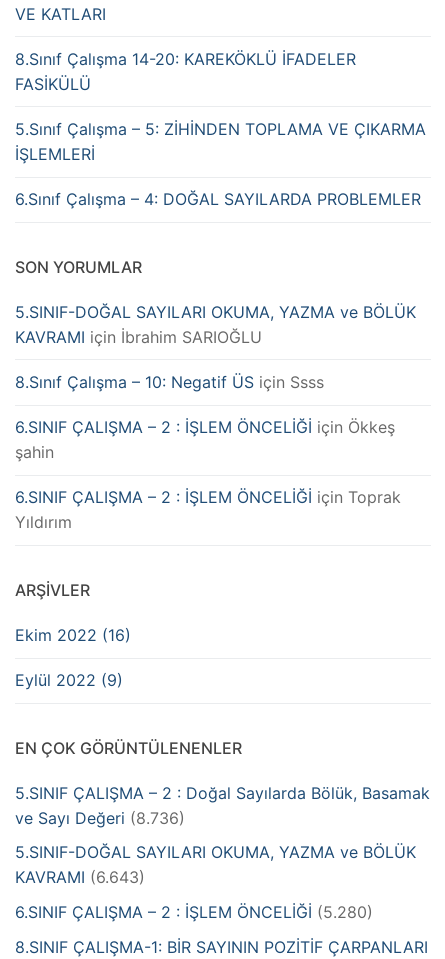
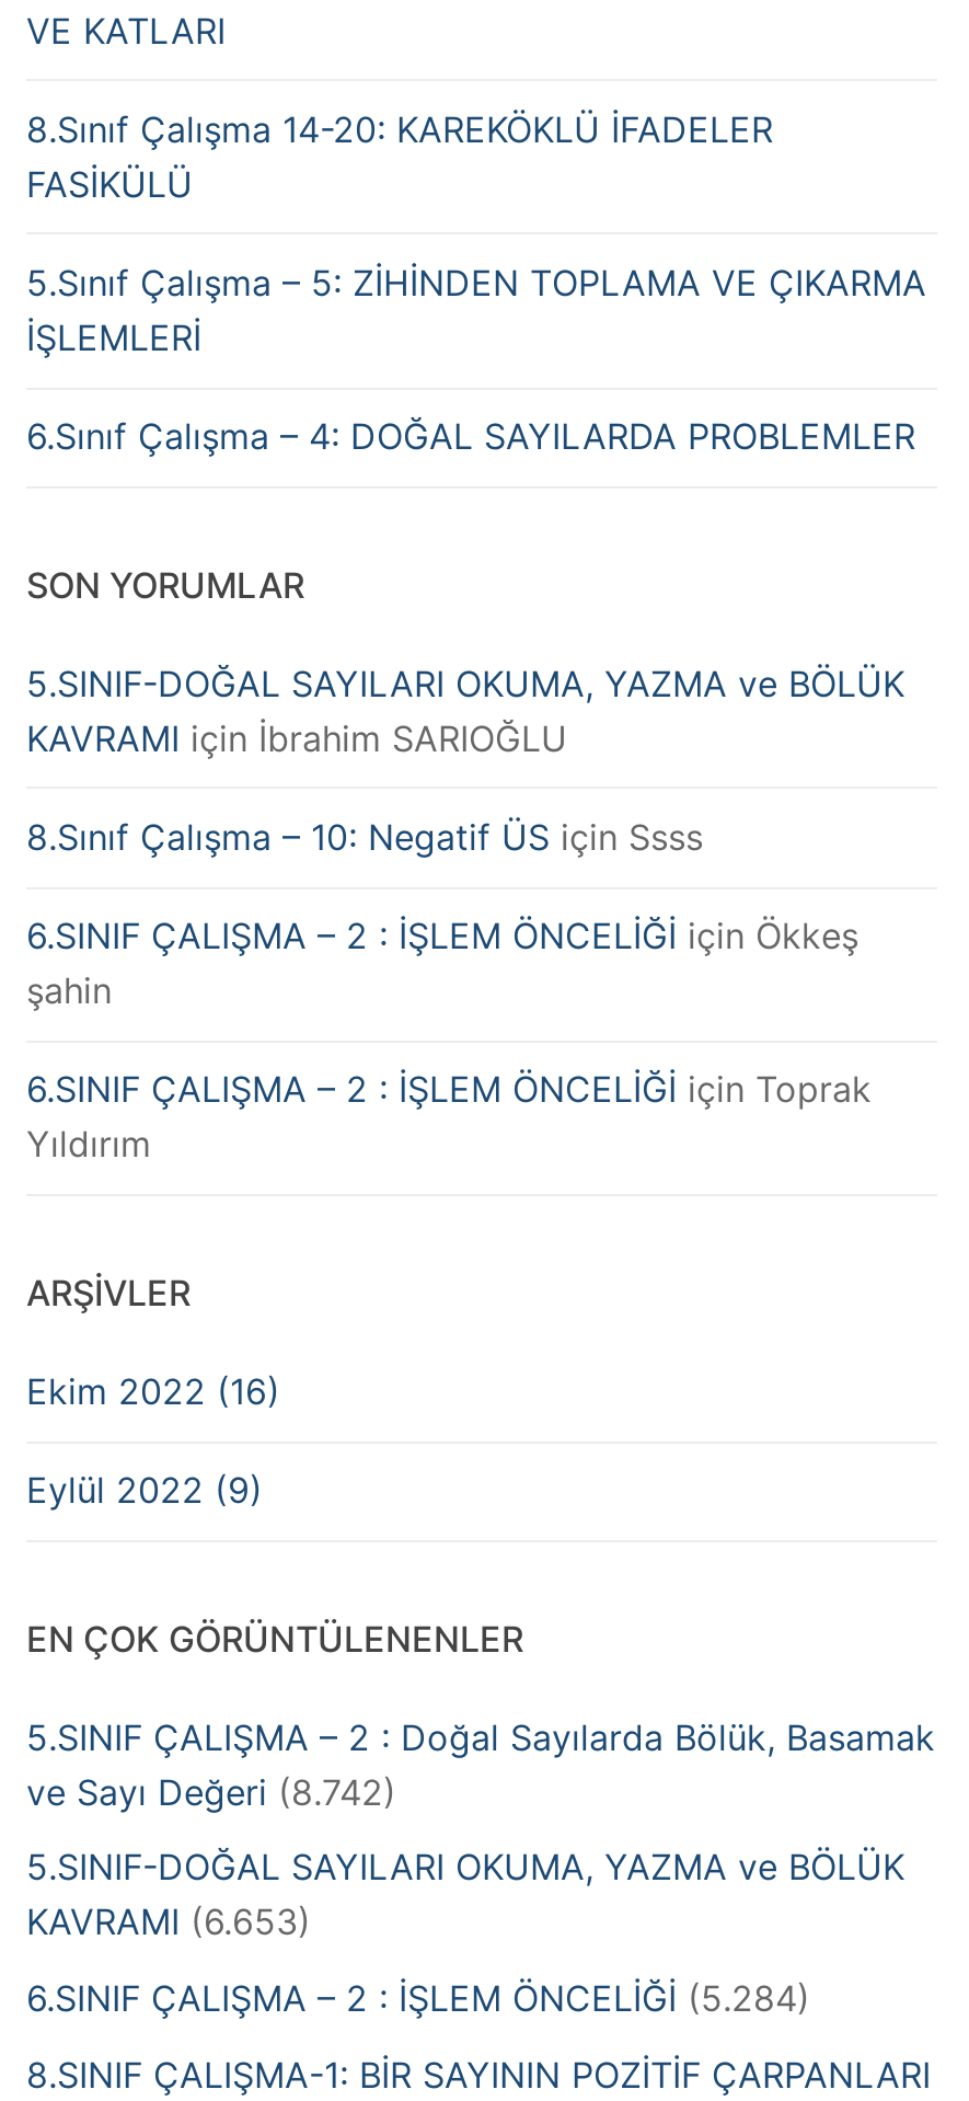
[15,808,185,828] ve Sayı Değeri (8.736) -> [26,1770,396,1813] ve Sayı Değeri (8.742)
[15,867,145,887] KAVRAMI (6.643) -> [26,1900,311,1944] KAVRAMI (6.653)
[15,902,373,922] 6.SINIF ÇALIŞMA – 2 : İŞLEM ÖNCELİĞİ (5.280) -> [26,1976,810,2020] 6.SINIF ÇALIŞMA – 2 : İŞLEM ÖNCELİĞİ (5.284)

